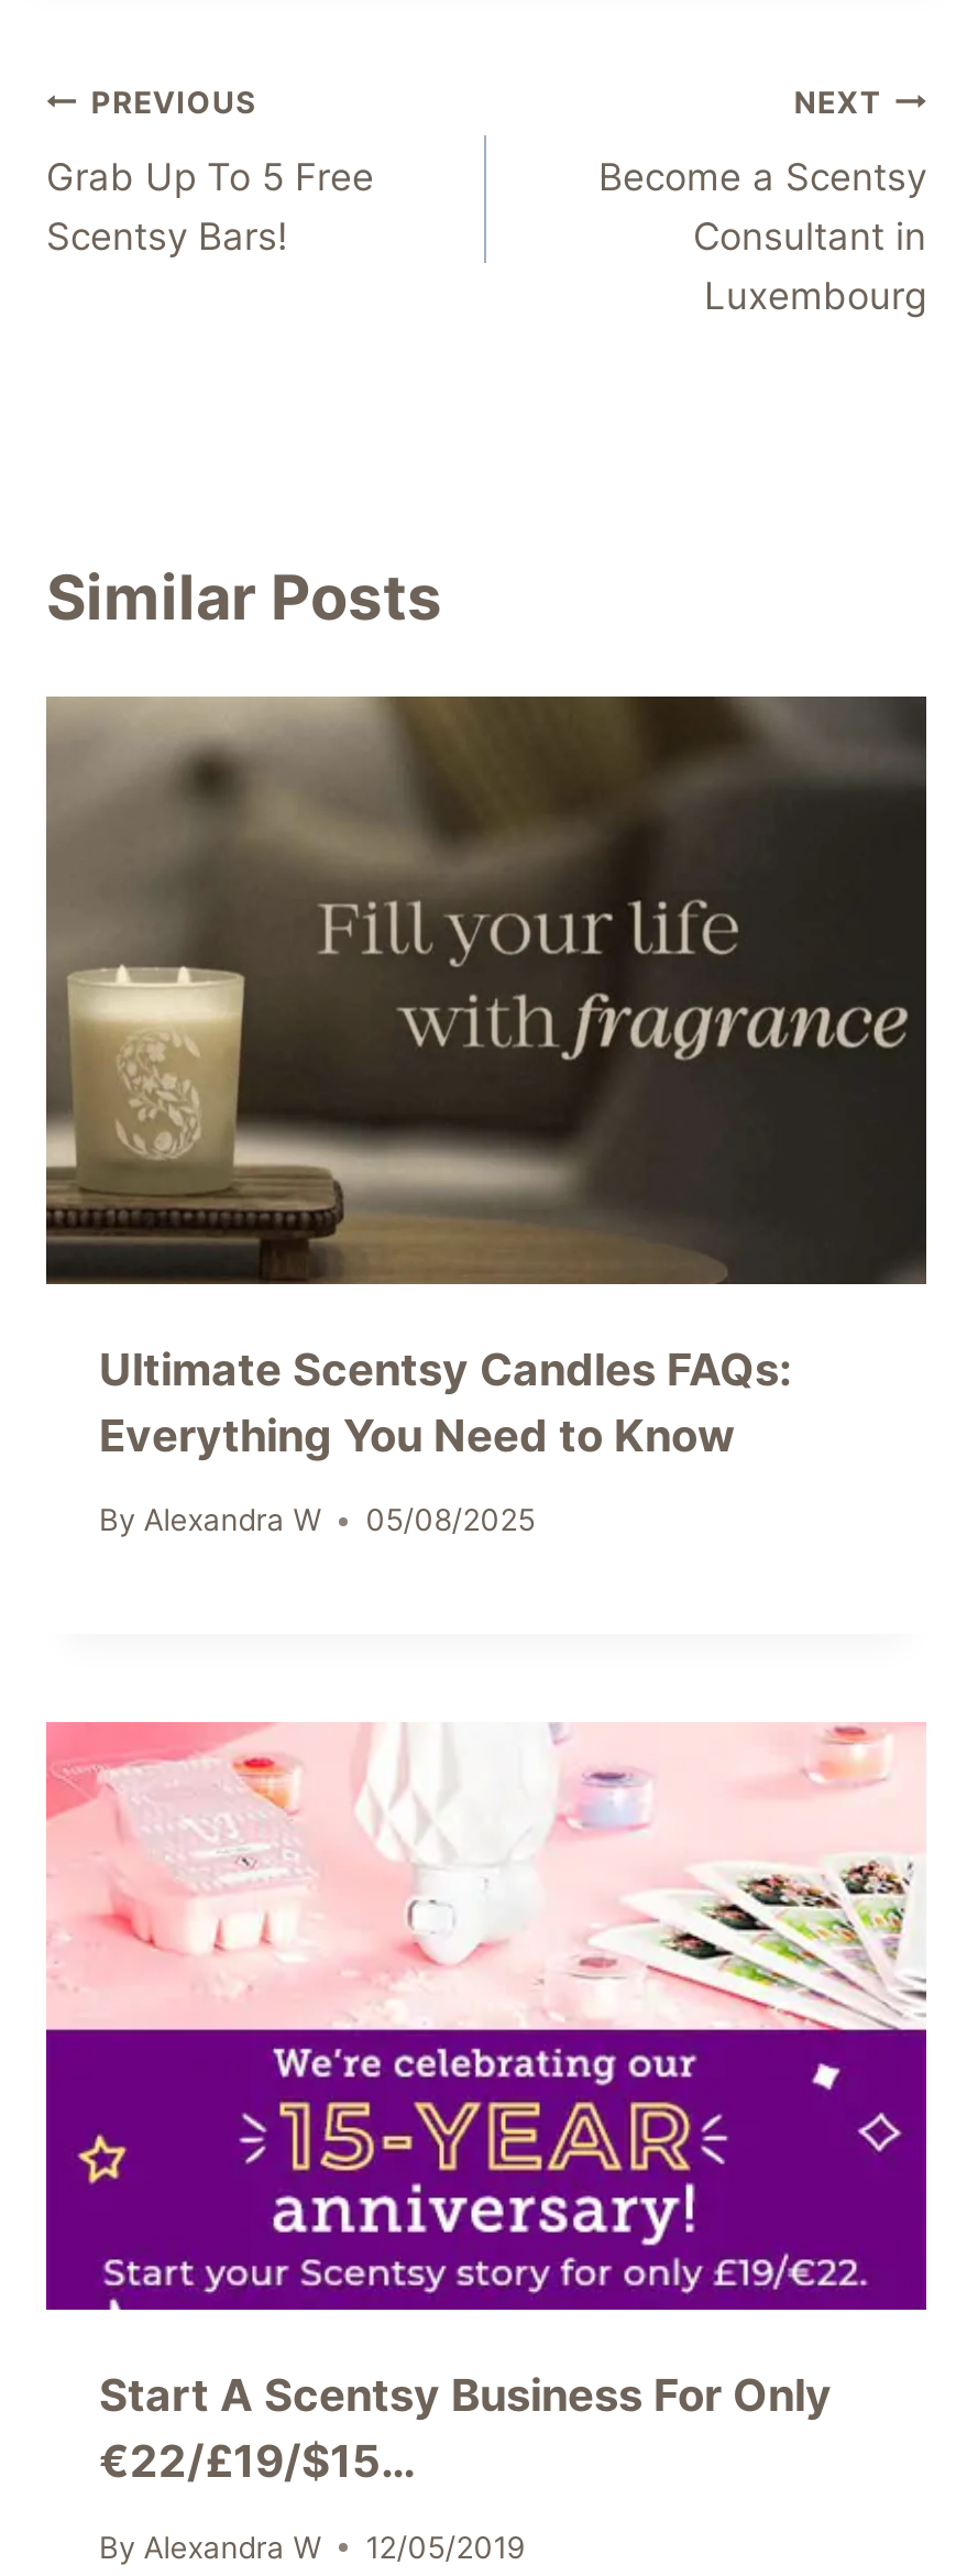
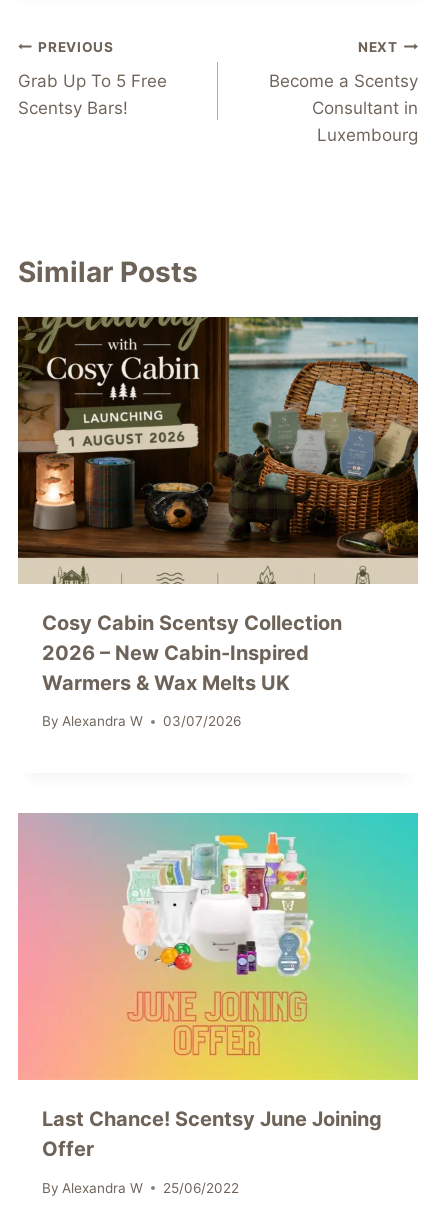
[44,697,928,1462] [image] | Ultimate Scentsy Candles FAQs: | Everything You Need to Know -> [18,317,419,695] [image] | Cosy Cabin Scentsy Collection | 2026 – New Cabin-Inspired | Warmers & Wax Melts UK
[99,1503,535,1538] By Alexandra W 05/08/2025 -> [42,713,241,729] By Alexandra W 03/07/2026
[44,1722,928,2488] [image] | Start A Scentsy Business For Only | €22/£19/$15… -> [18,812,419,1161] [image] | Last Chance! Scentsy June Joining | Offer
[99,2529,524,2564] By Alexandra W 12/05/2019 -> [42,1180,239,1196] By Alexandra W 25/06/2022

